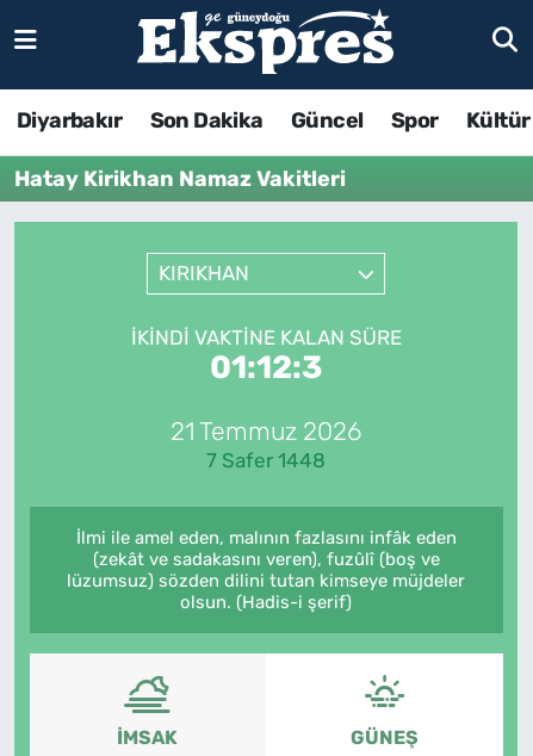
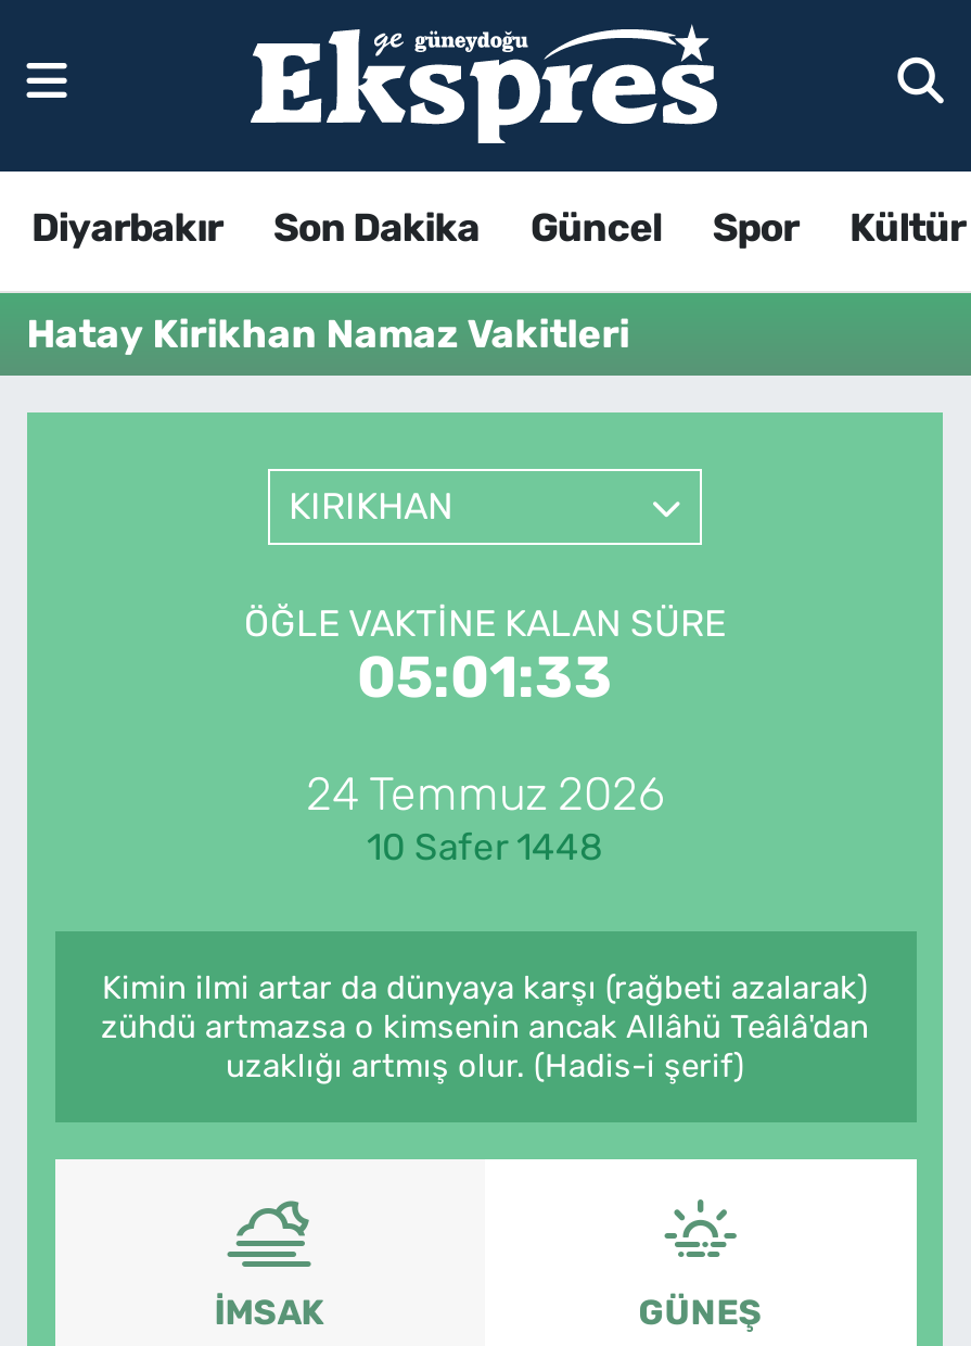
[131,326,401,386] İKINDI VAKTINE KALAN SÜRE | 01:12:3 -> [244,601,726,712] ÖĞLE VAKTINE KALAN SÜRE | 05:01:33
[171,417,361,473] 21 Temmuz 2026 | 7 Safer 1448 -> [306,767,664,869] 24 Temmuz 2026 | 10 Safer 1448
[67,527,465,613] İlmi ile amel eden, malının fazlasını infâk eden | (zekât ve sadakasını veren), fuzûlî (boş ve | lüzumsuz) sözden dilini tutan kimseye müjdeler | olsun. (Hadis-i şerif) -> [101,968,869,1085] Kimin ilmi artar da dünyaya karşı (rağbeti azalarak) | zühdü artmazsa o kimsenin ancak Allâhü Teâlâ'dan | uzaklığı artmış olur. (Hadis-i şerif)

